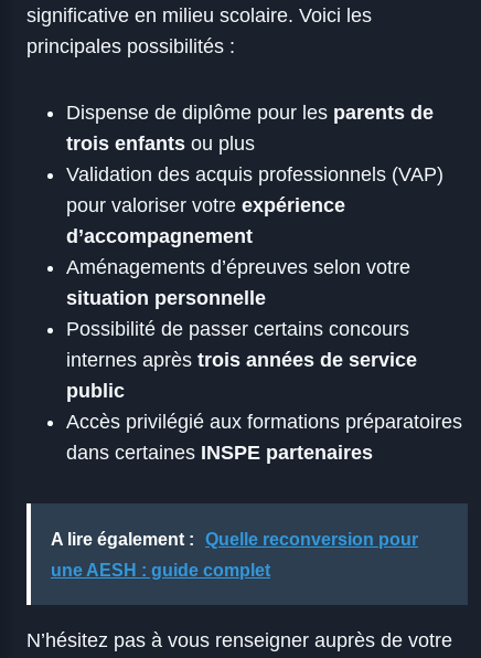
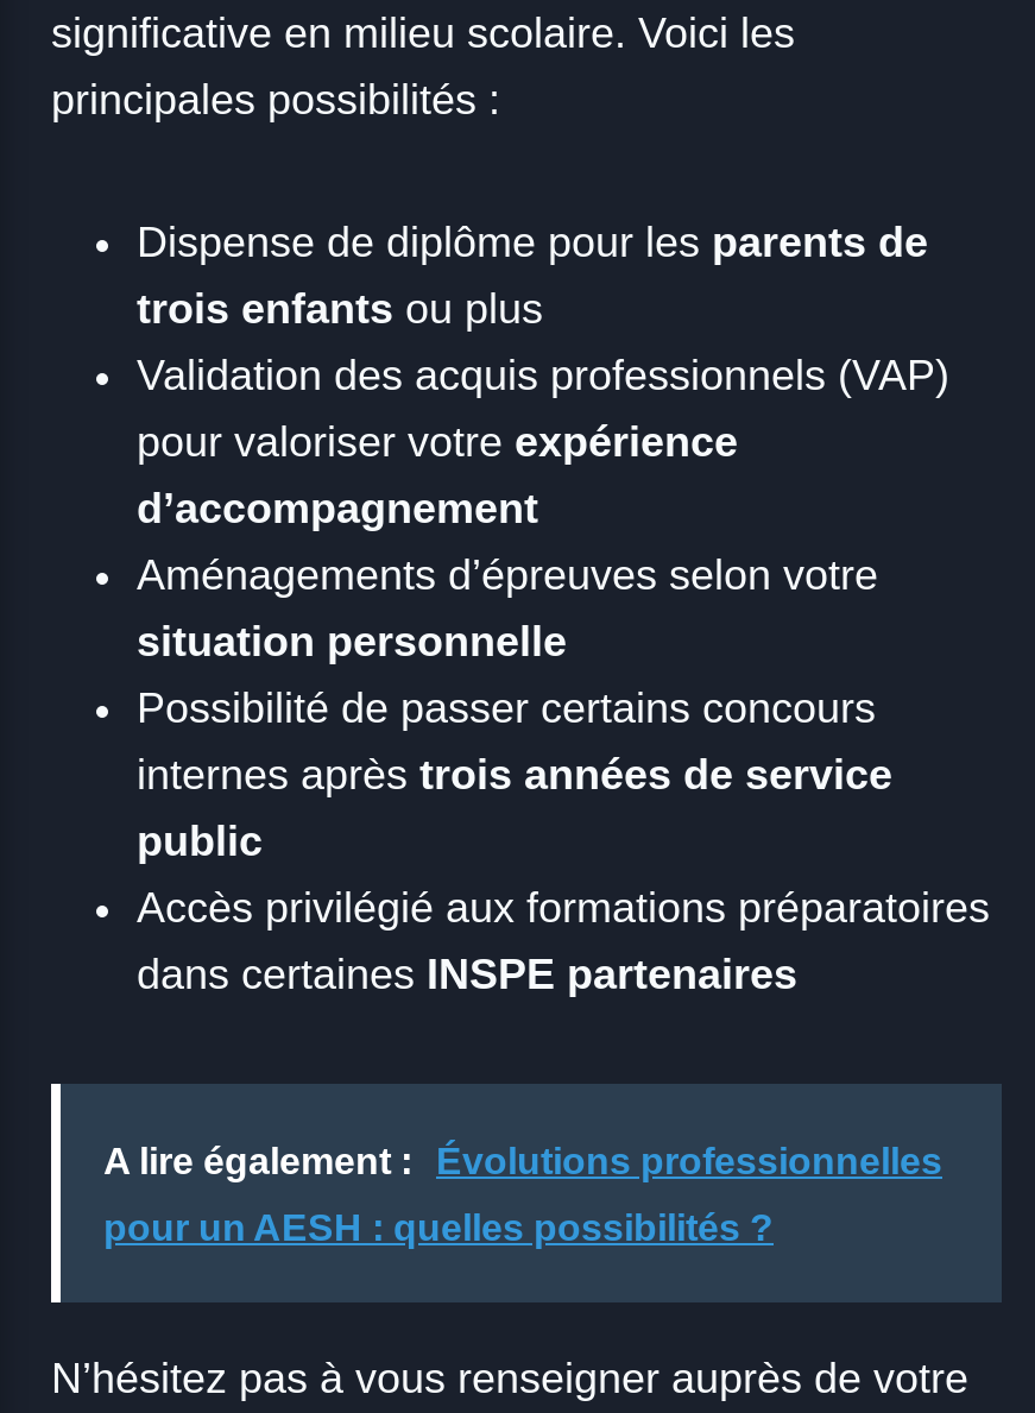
[51,530,418,549] A lire également : Quelle reconversion pour -> [103,1142,942,1182] A lire également : Évolutions professionnelles
[51,561,270,580] une AESH : guide complet -> [103,1208,774,1249] pour un AESH : quelles possibilités ?

